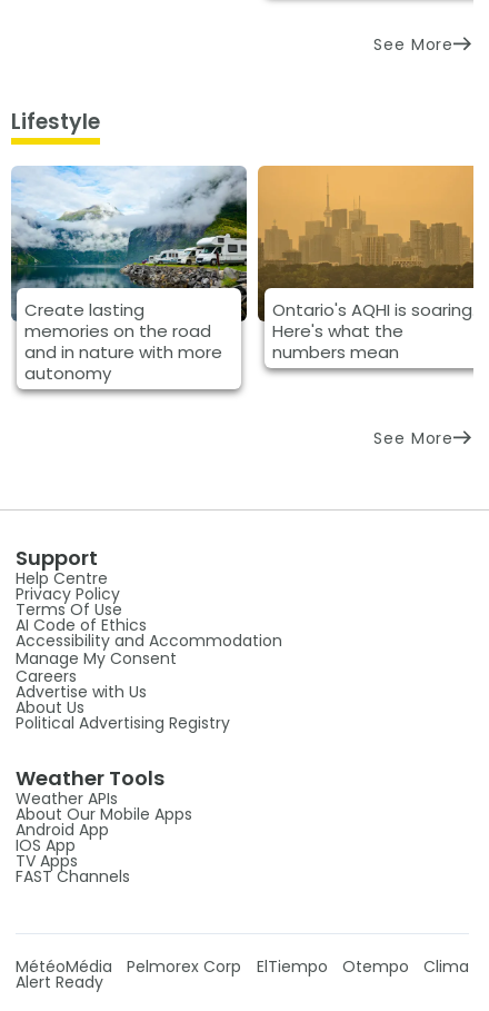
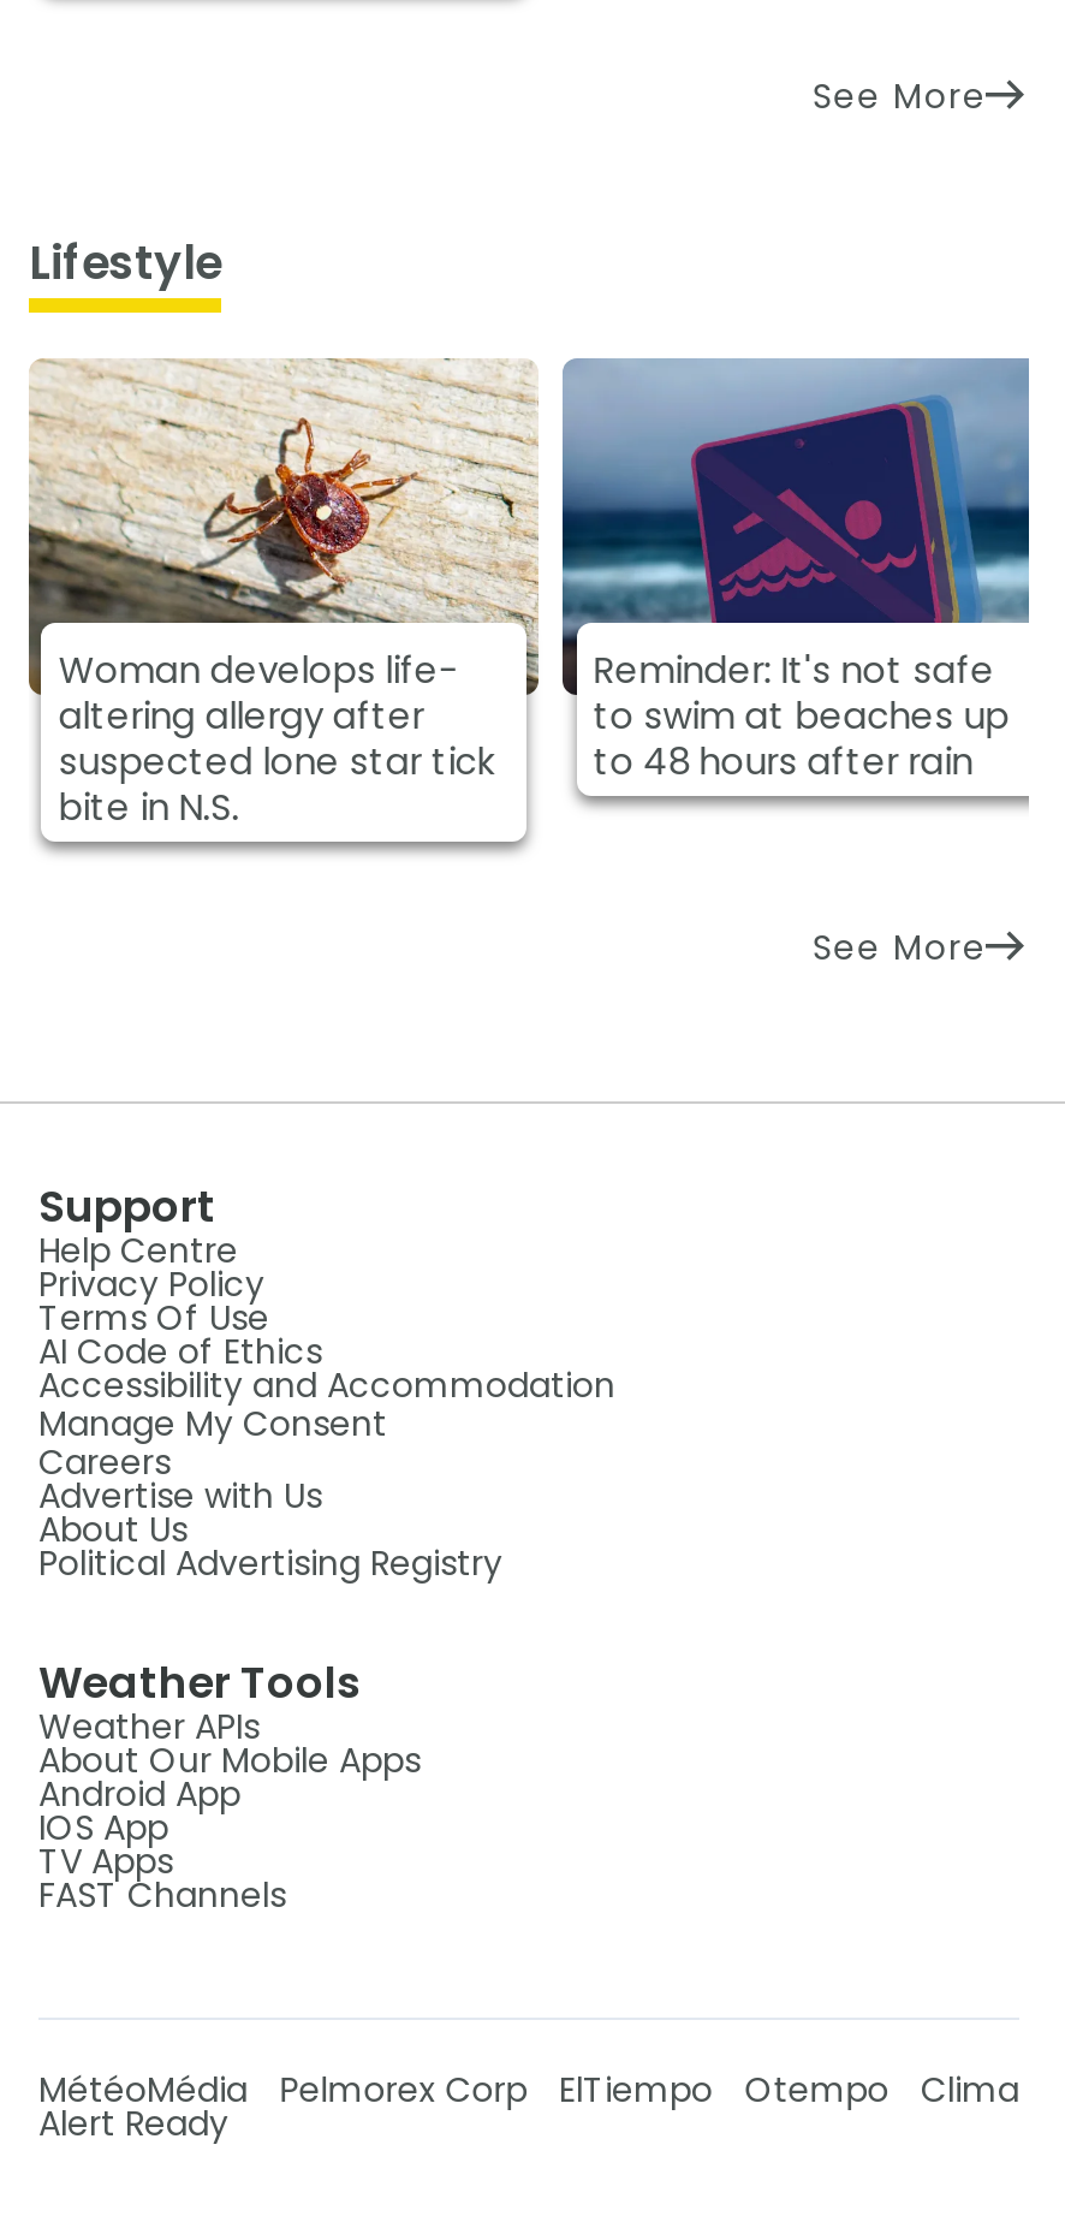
[11,165,248,385] [image] | Create lasting | memories on the road | and in nature with more | autonomy -> [29,358,539,833] [image] | Woman develops life- | altering allergy after | suspected lone star tick | bite in N.S.
[257,165,475,364] [image] | Ontario's AQHI is soaring. | Here's what the | numbers mean -> [560,356,1031,787] [image] | Reminder: It's not safe | to swim at beaches up | to 48 hours after rain

